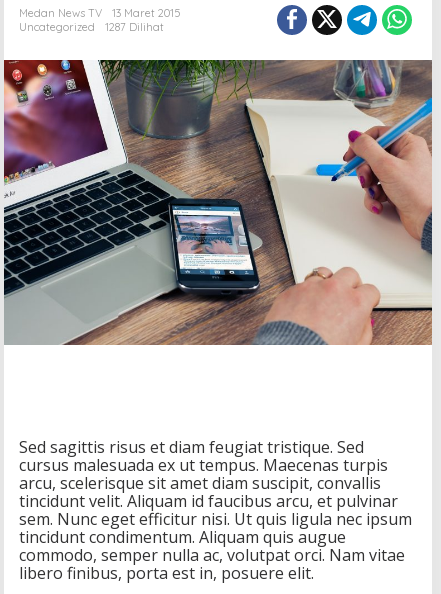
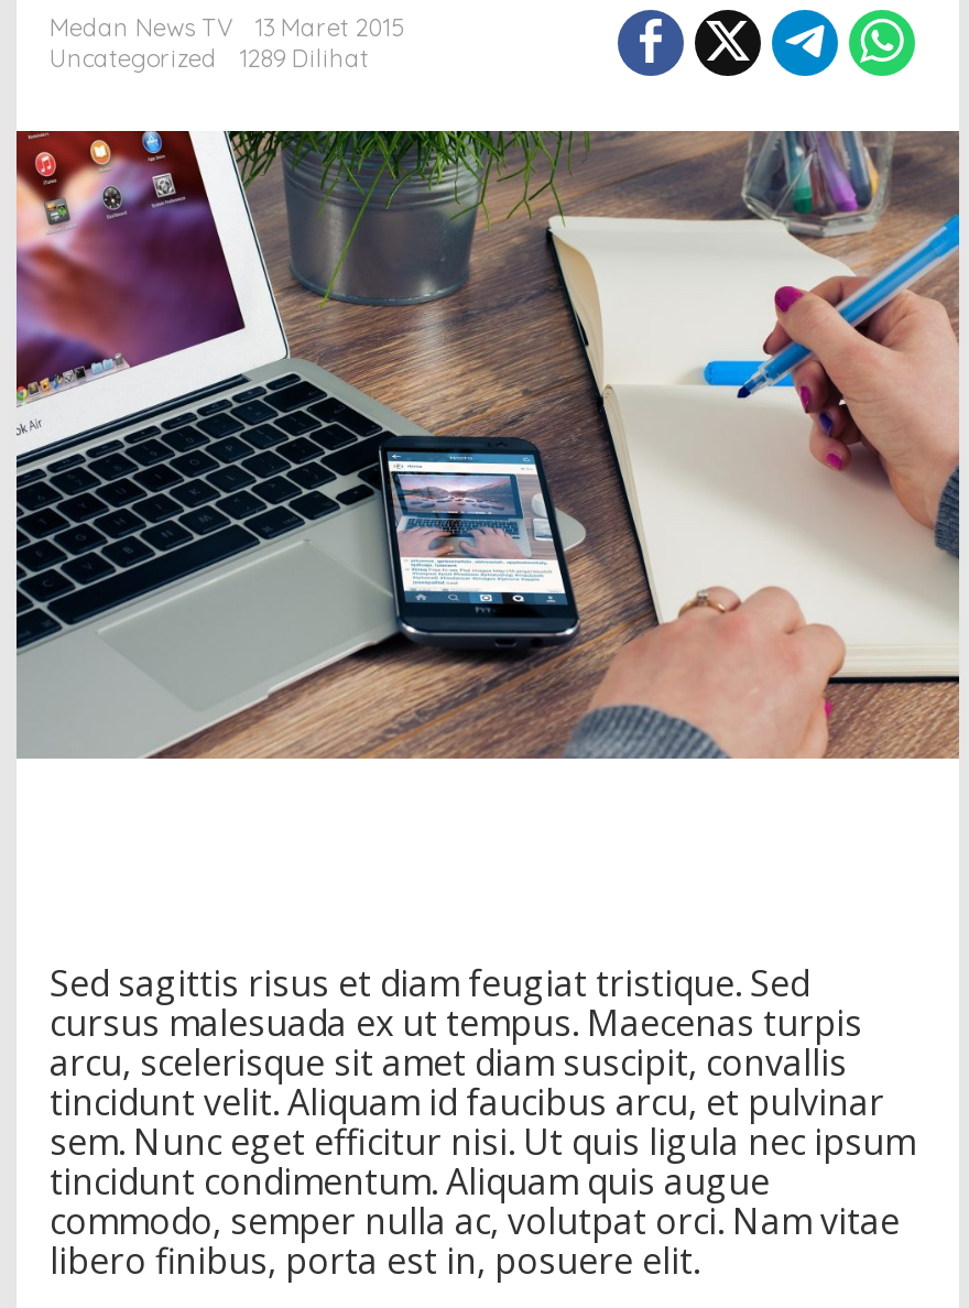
[19,20,164,34] Uncategorized 1287 Dilihat -> [50,44,369,74] Uncategorized 1289 Dilihat

